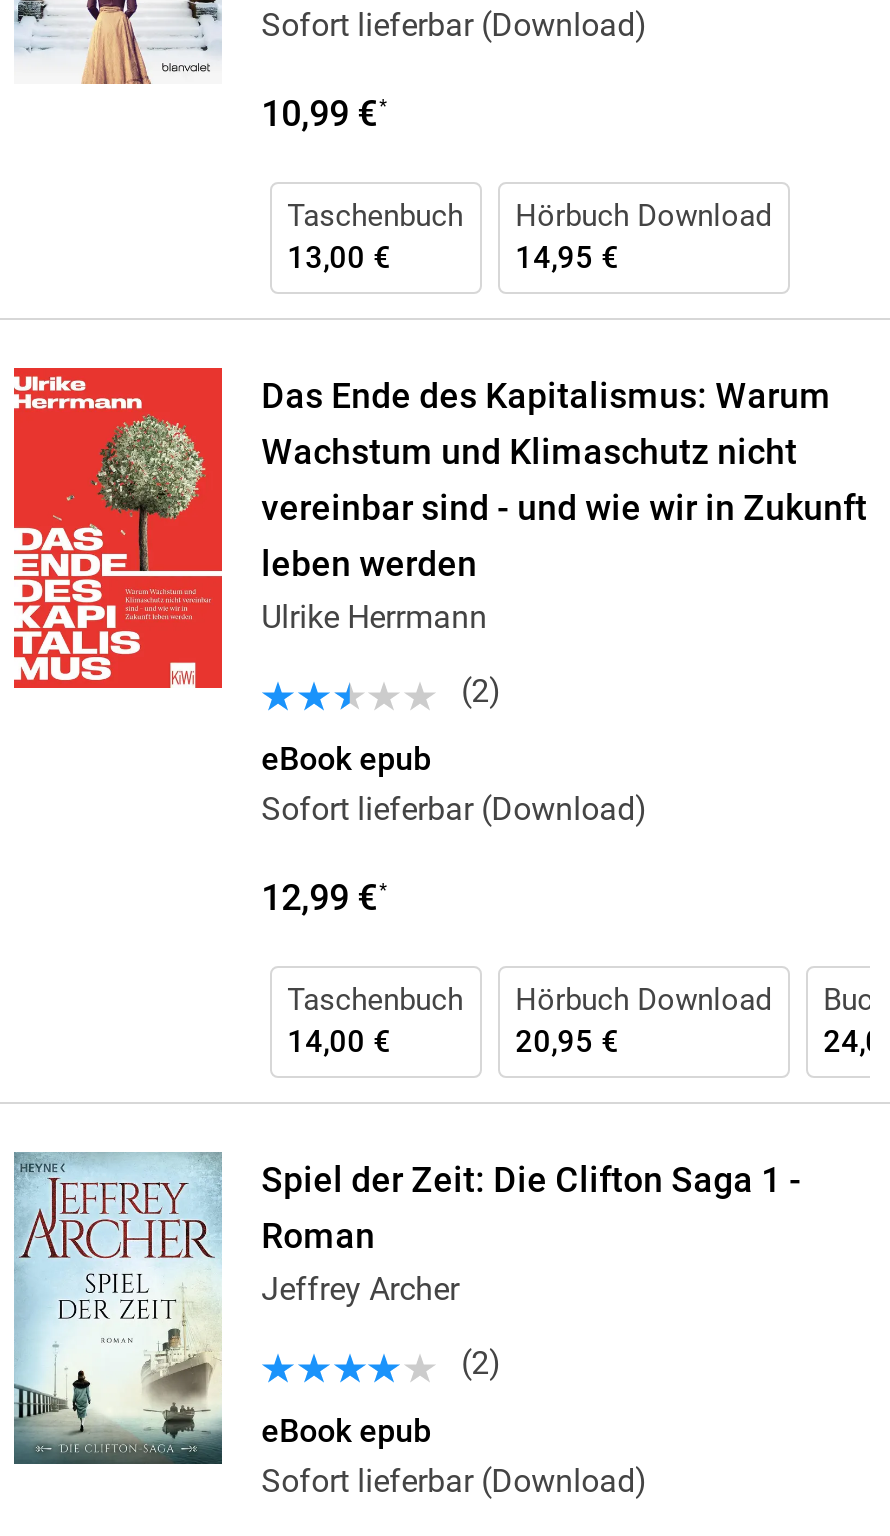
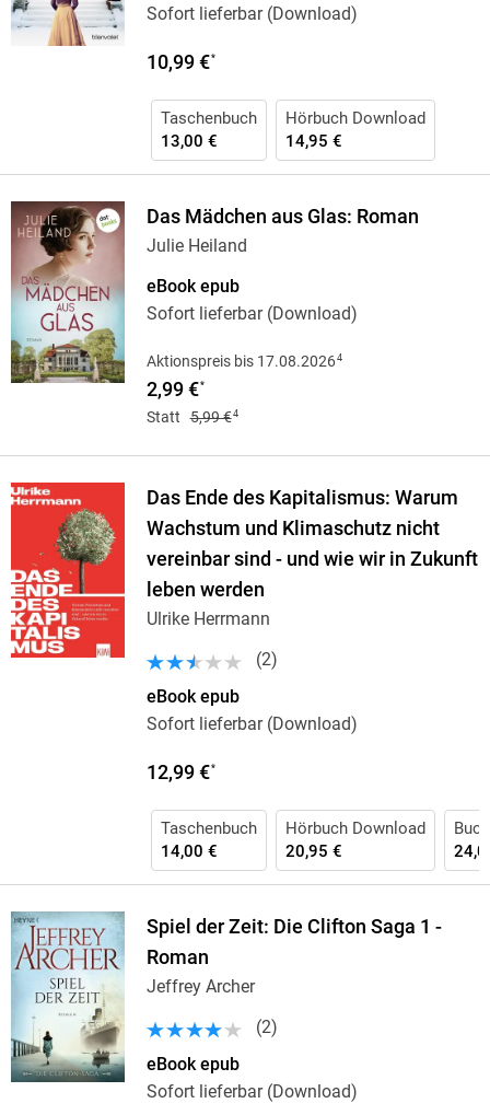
none -> [10,200,418,426] [image] | Das Mädchen aus Glas: Roman | Julie Heiland | eBook epub | Sofort lieferbar (Download) | Aktionspreis bis 17.08.20264 | 2,99 €* | Statt 5,99 €4

